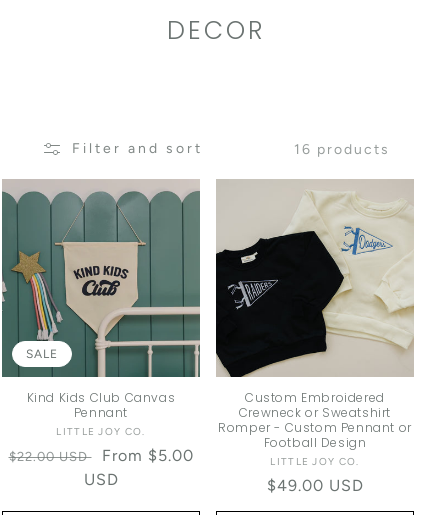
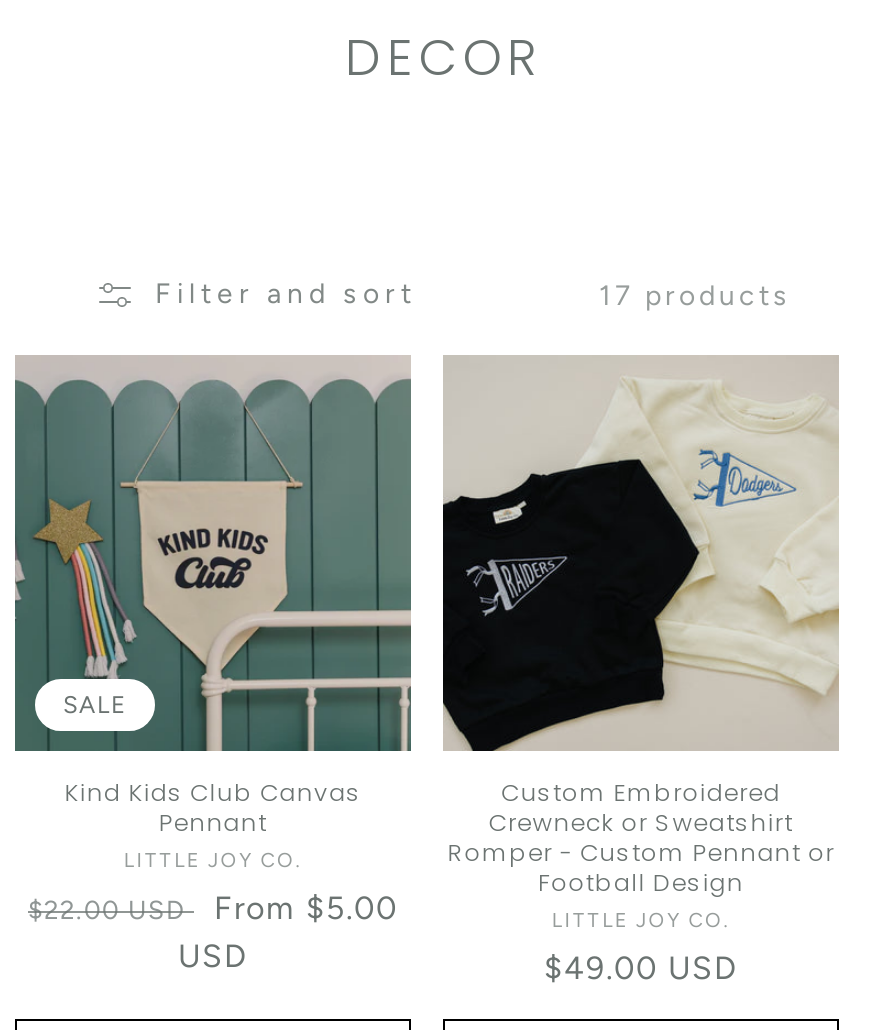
[294,141,390,158] 16 products -> [599,279,791,313] 17 products

